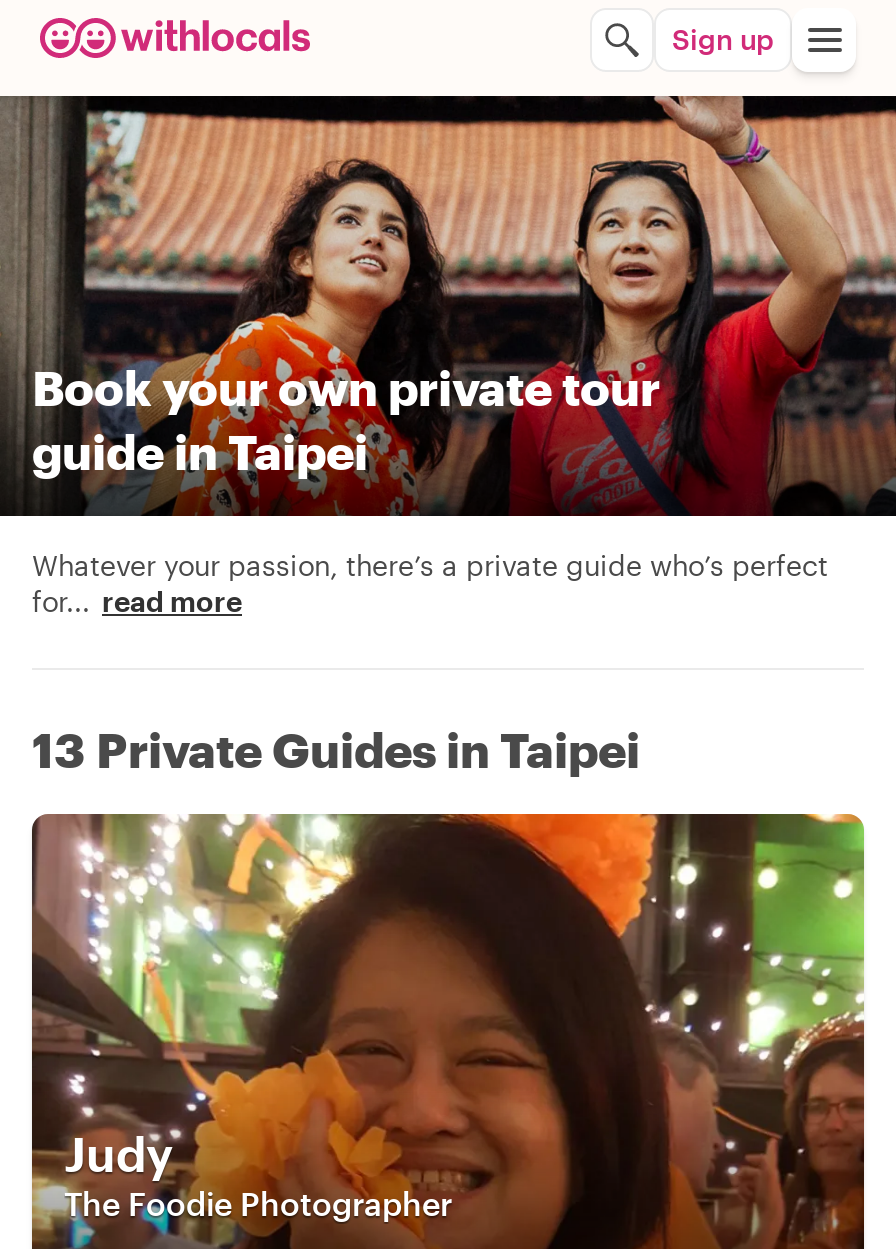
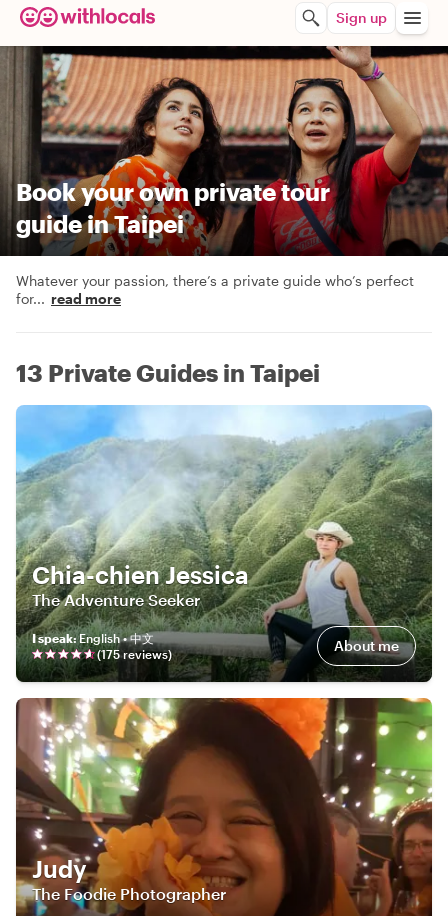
none -> [15,404,433,684] [image] | Chia-chien Jessica | The Adventure Seeker | I speak: English • 中文 | (175 reviews) | About me

